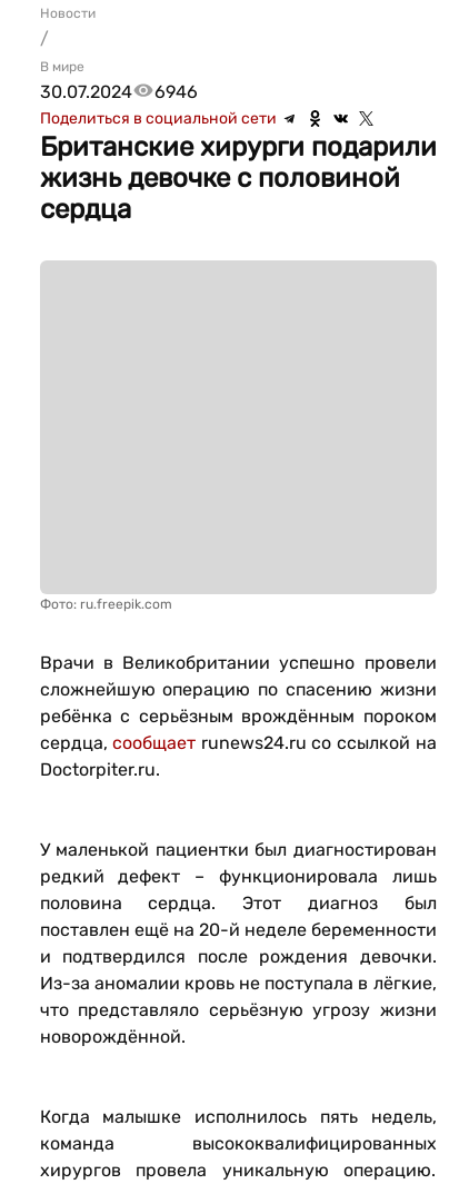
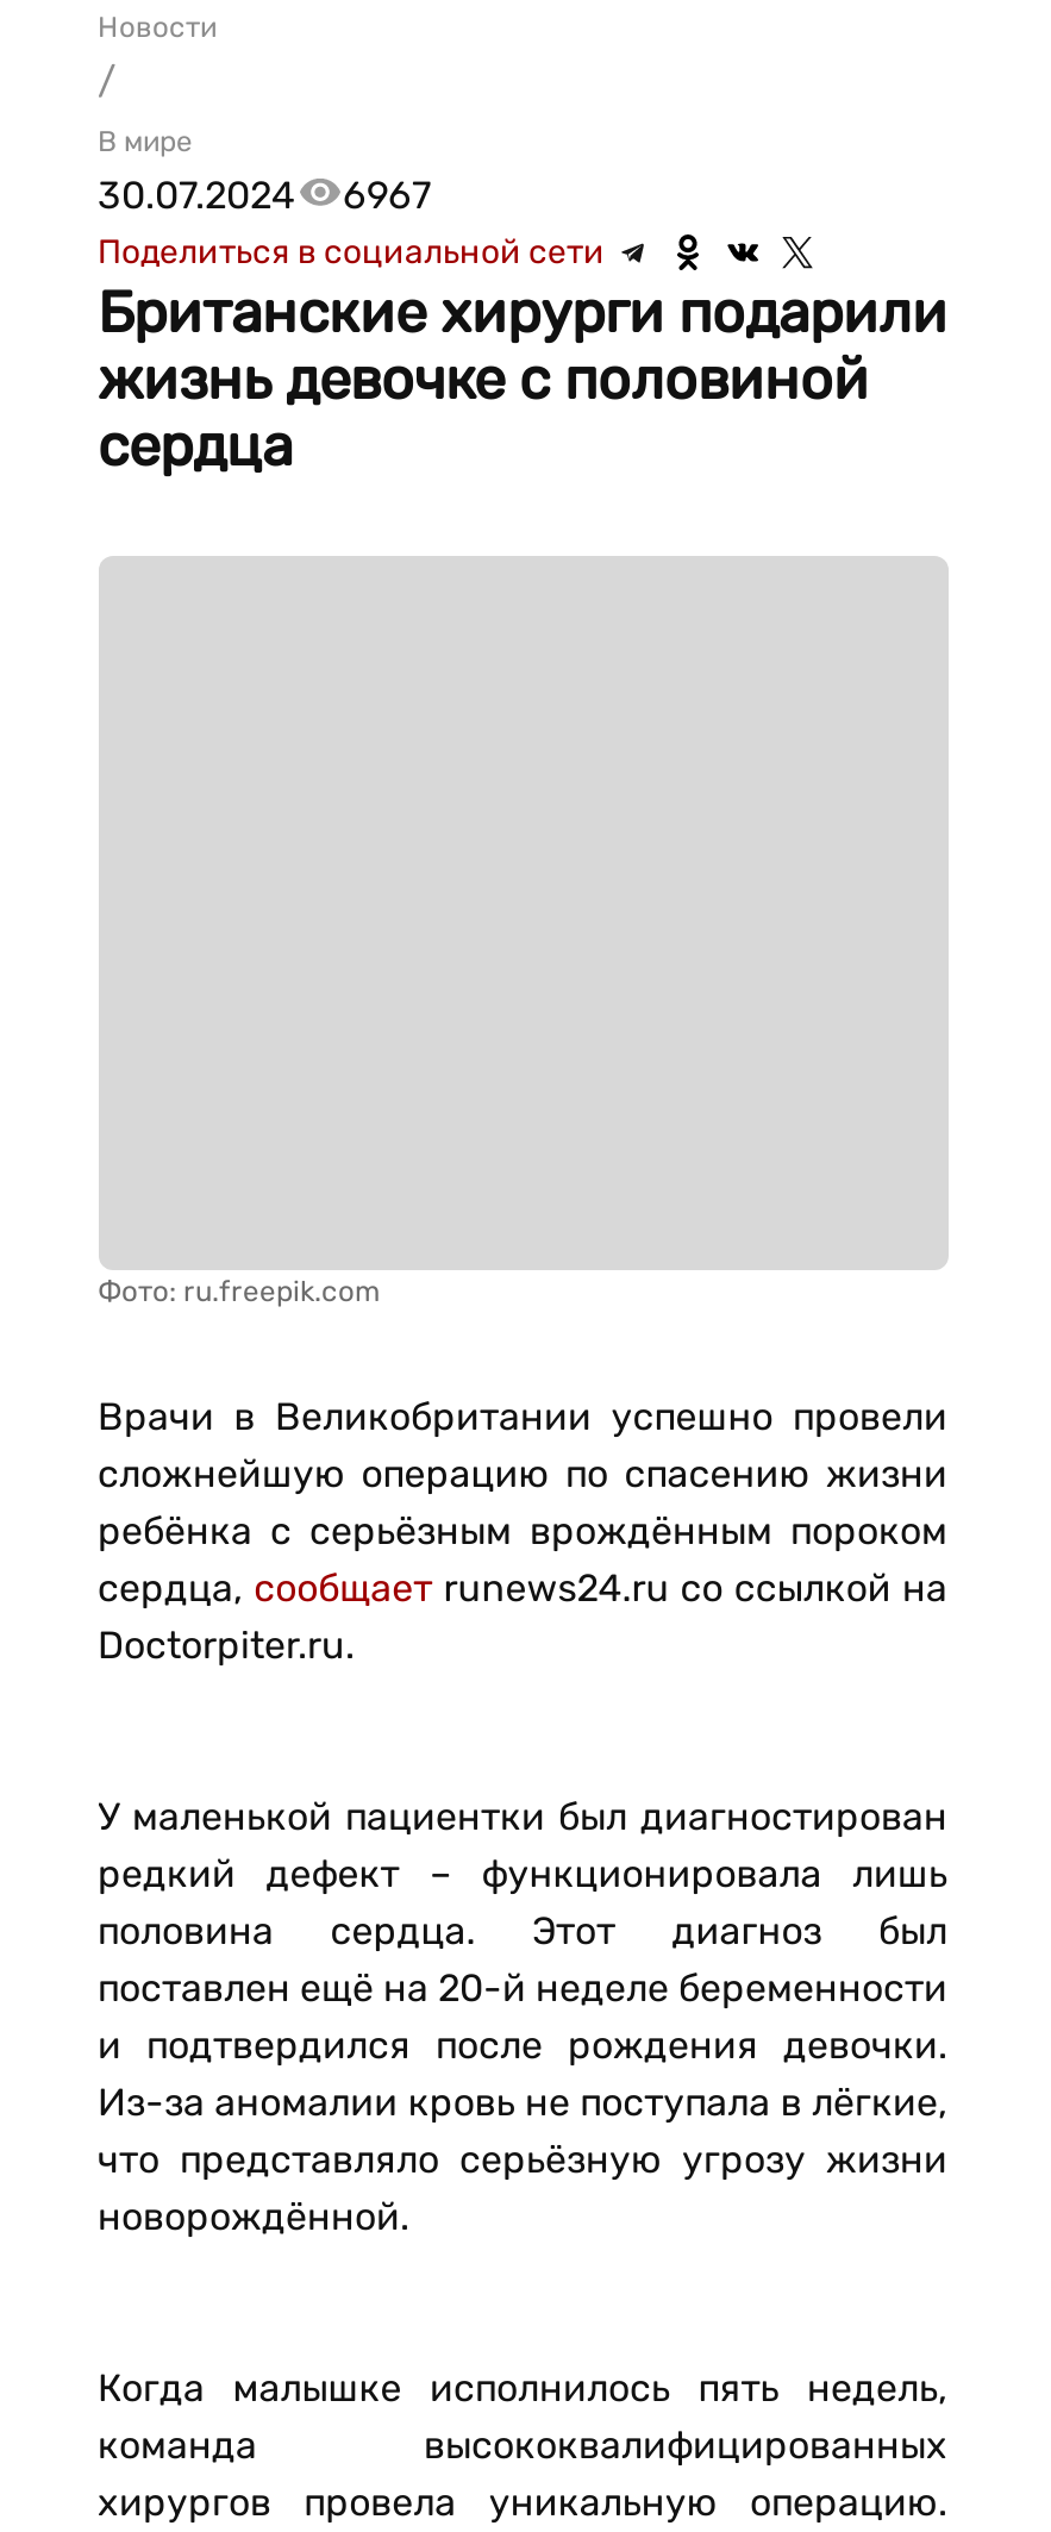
[39,81,197,102] 30.07.2024 6946 -> [98,173,431,218] 30.07.2024 6967

